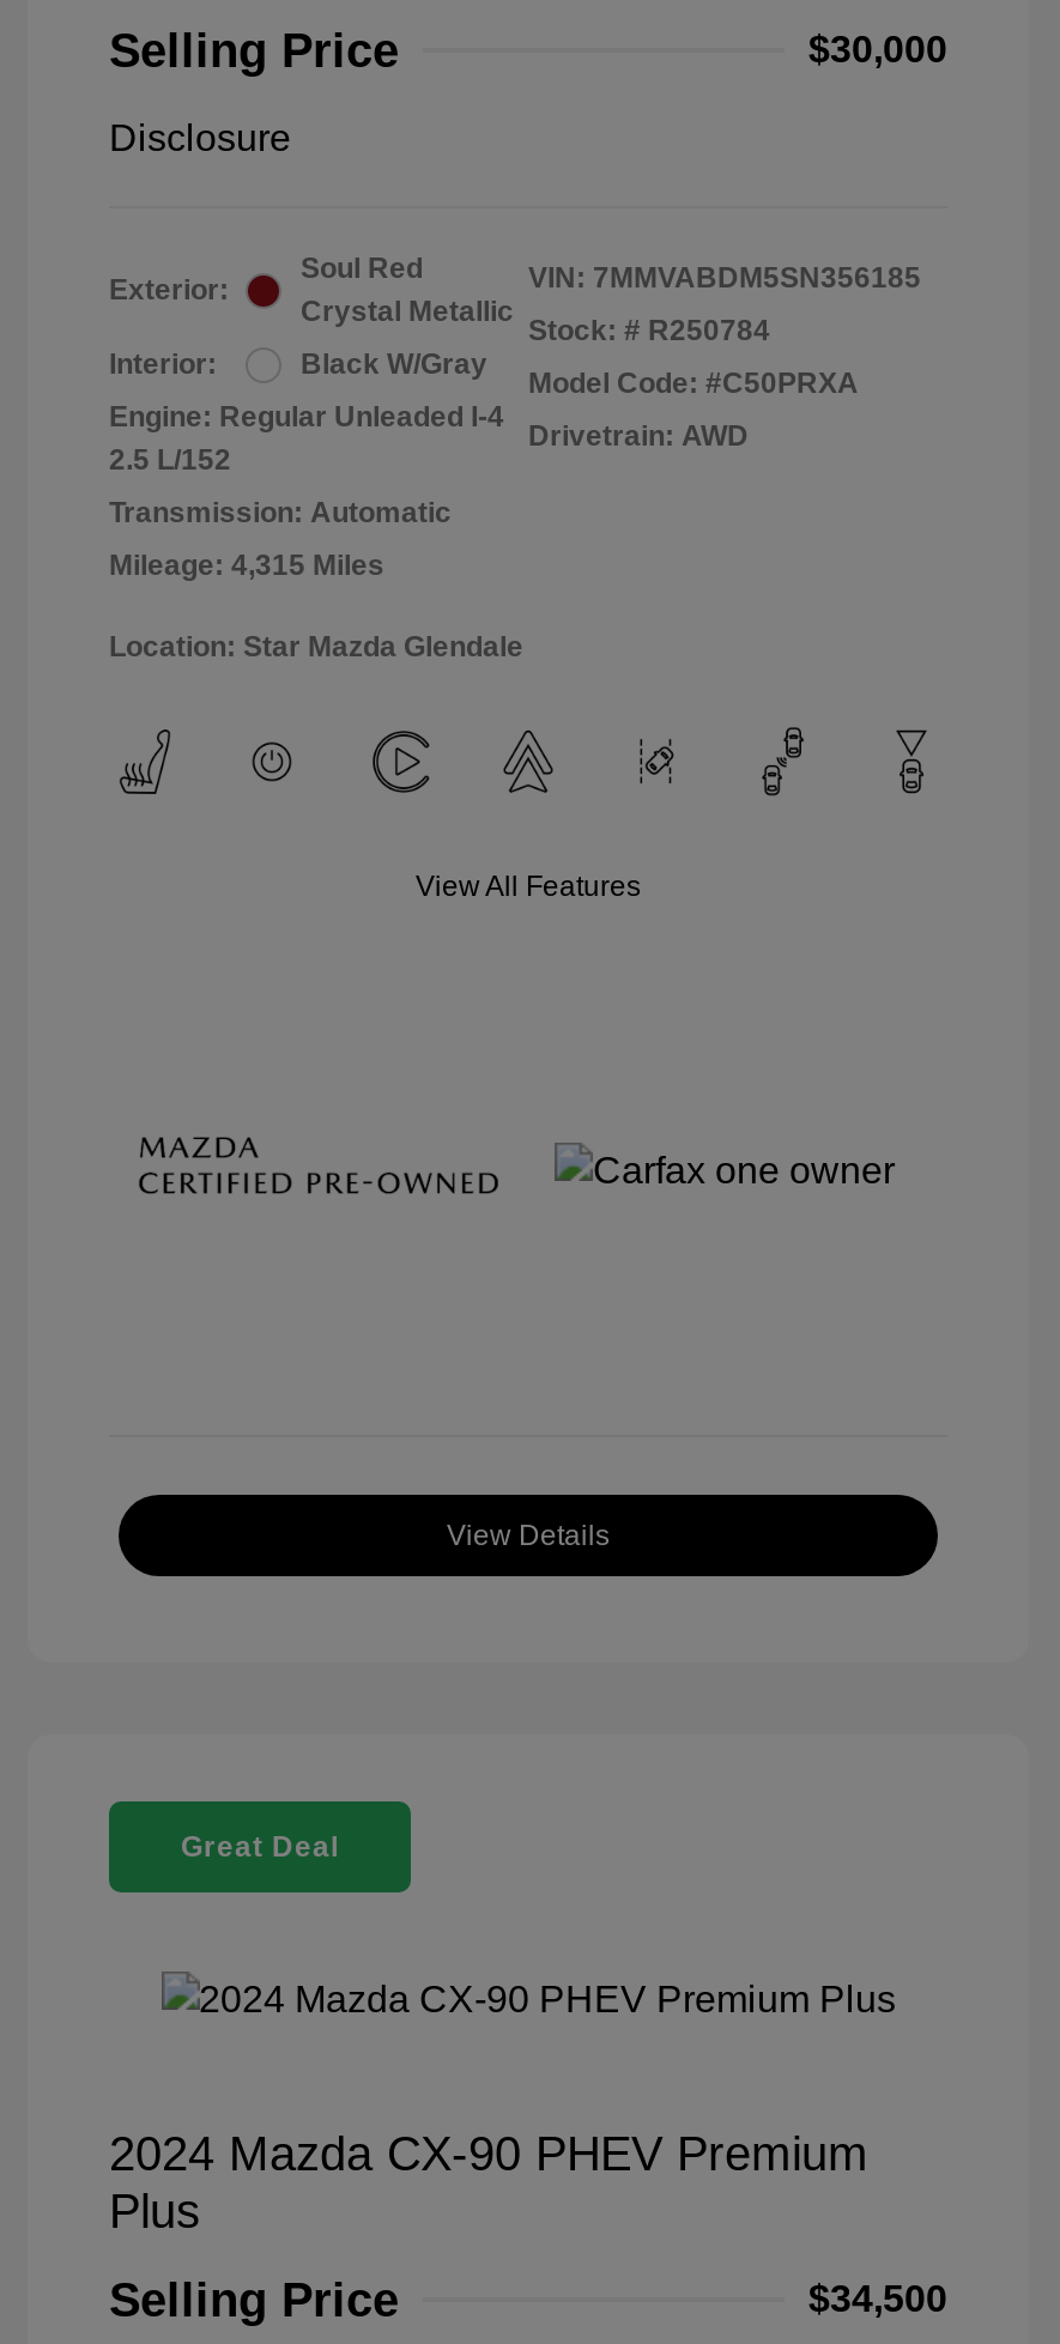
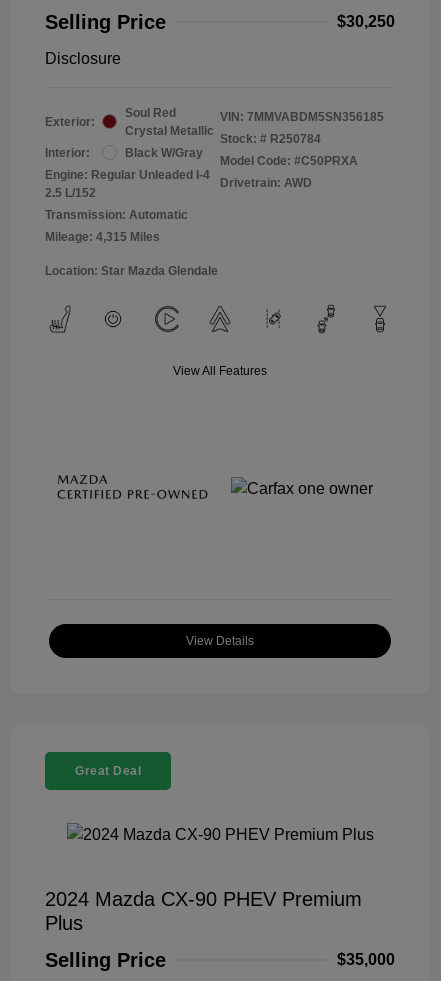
[808,29,947,69] $30,000 -> [337,12,395,29] $30,250
[808,2277,947,2318] $34,500 -> [337,951,395,968] $35,000

